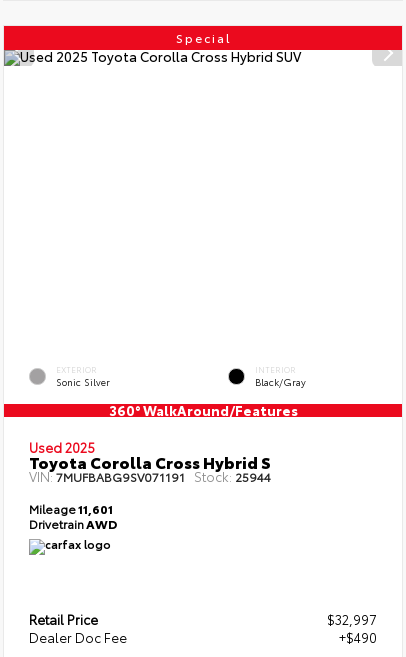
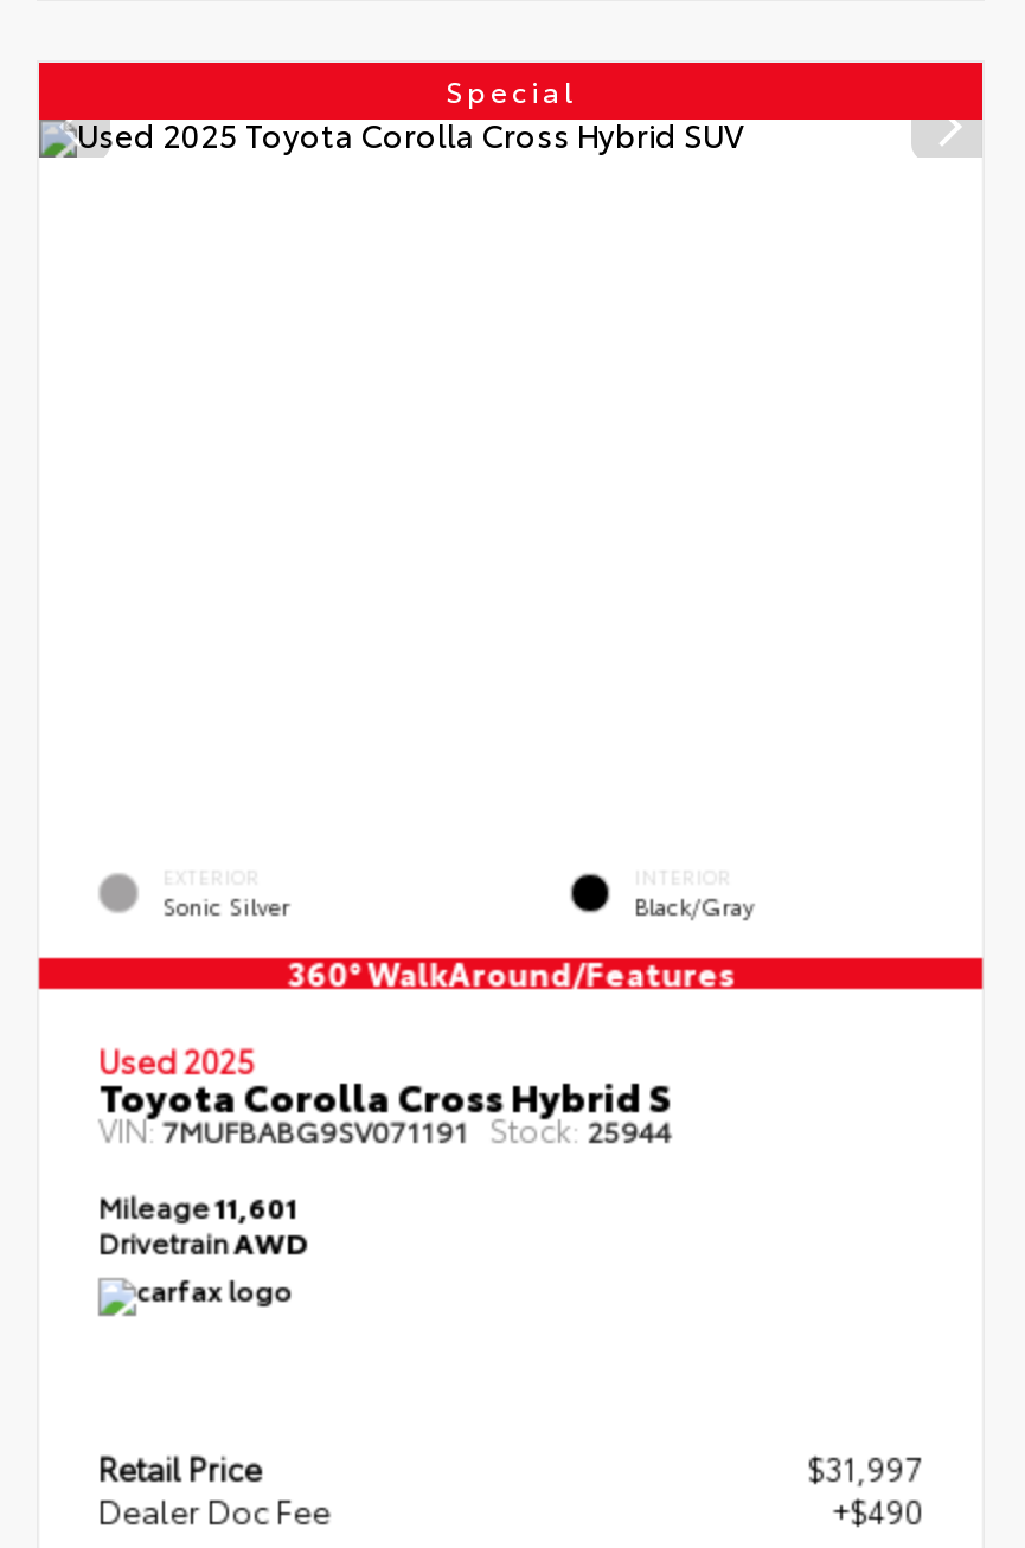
[327,610,377,628] $32,997 -> [807,1446,923,1489] $31,997

